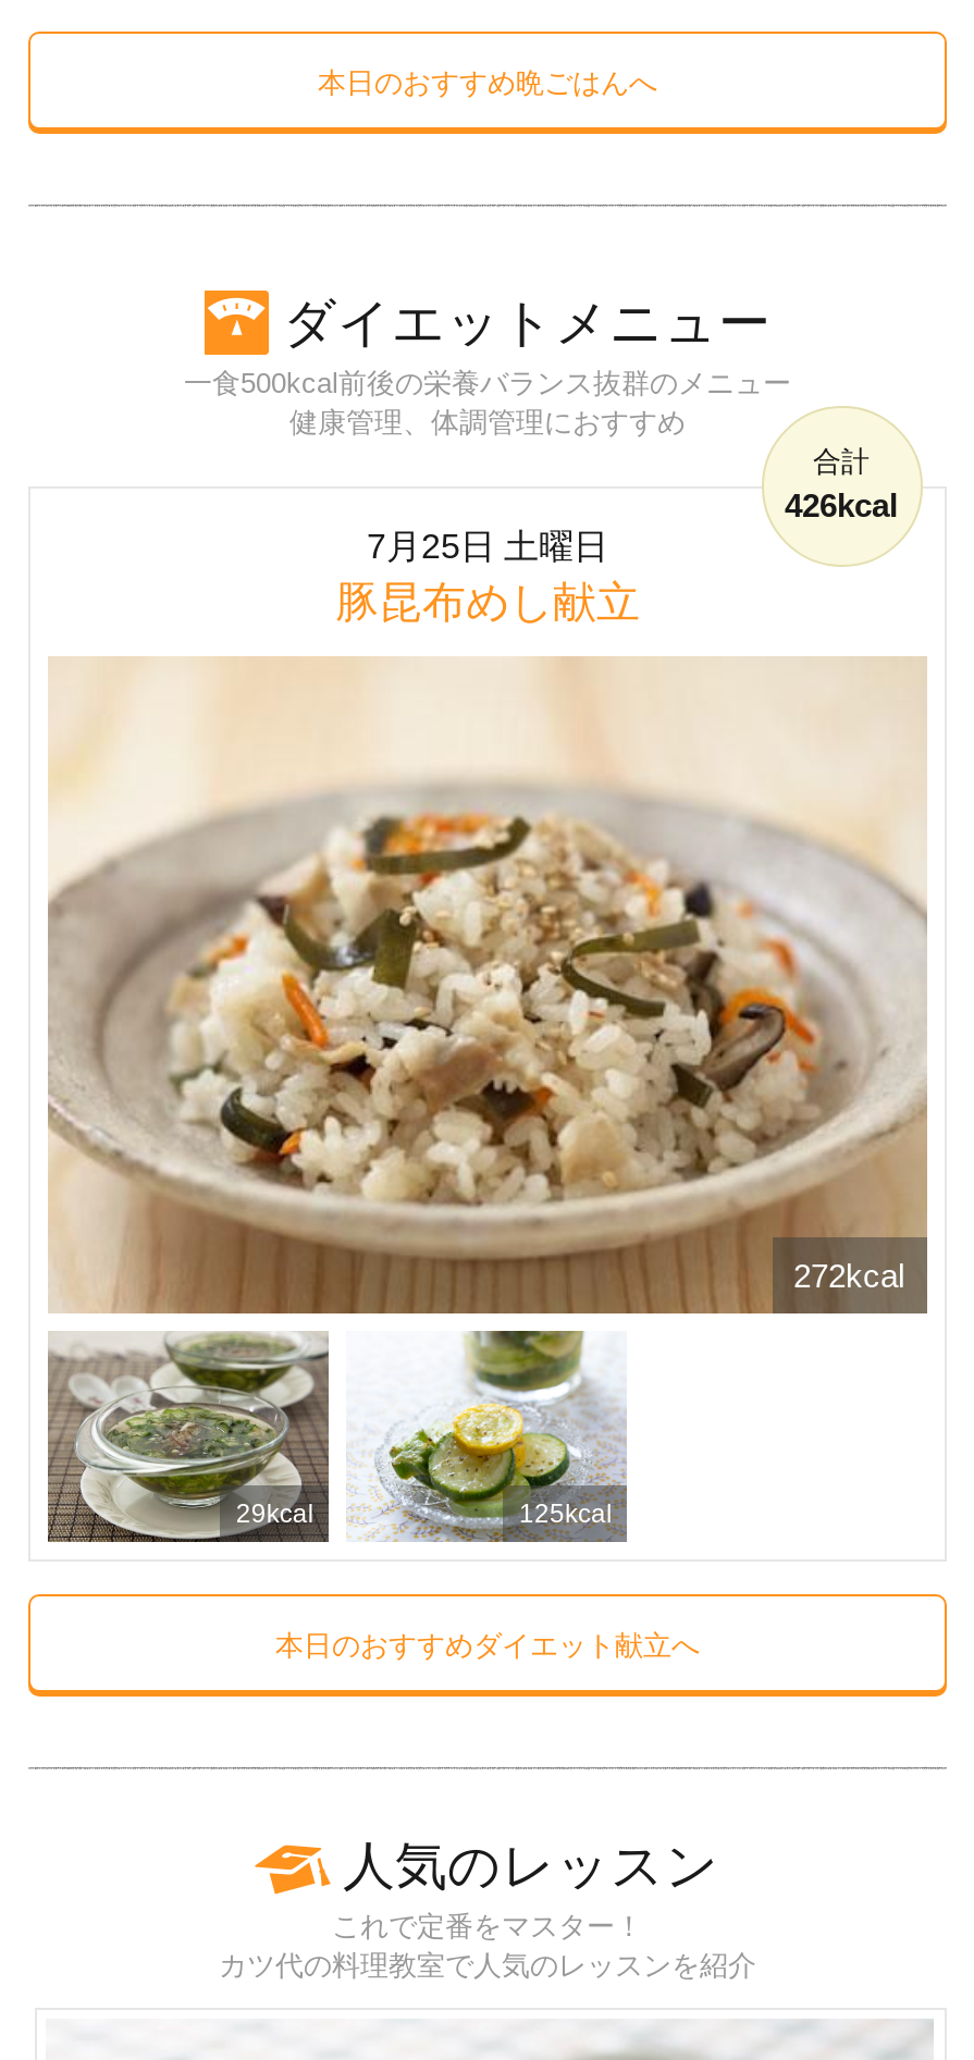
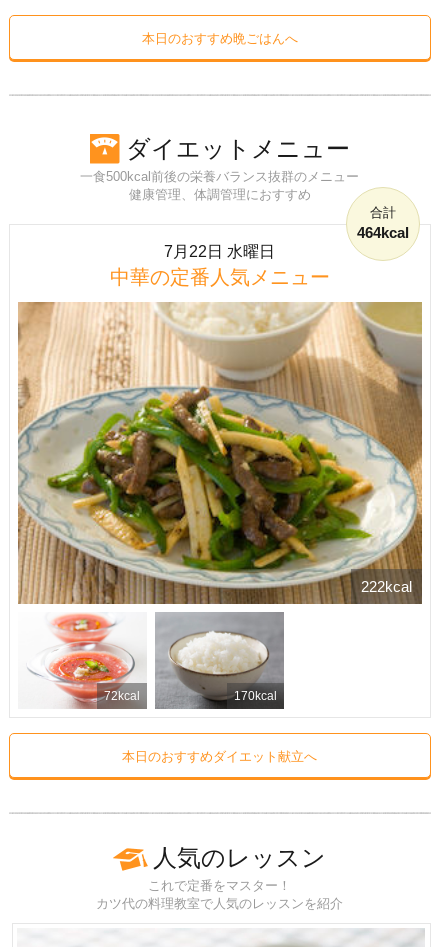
[785,486,898,523] 426kcal -> [356,224,408,241] 464kcal
[335,528,640,626] 7月25日 土曜日 | 豚昆布めし献立 -> [110,243,330,288] 7月22日 水曜日 | 中華の定番人気メニュー
[48,656,929,1313] [image] | 272kcal -> [18,302,422,604] [image] | 222kcal
[46,1331,331,1544] [image] -> [18,613,147,710] [image]
[236,1329,627,1542] [image] | 29kcal | 125kcal -> [104,611,284,709] [image] | 72kcal | 170kcal

